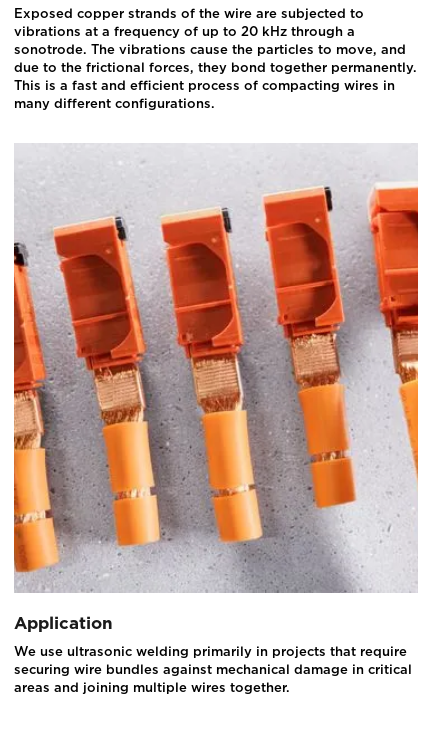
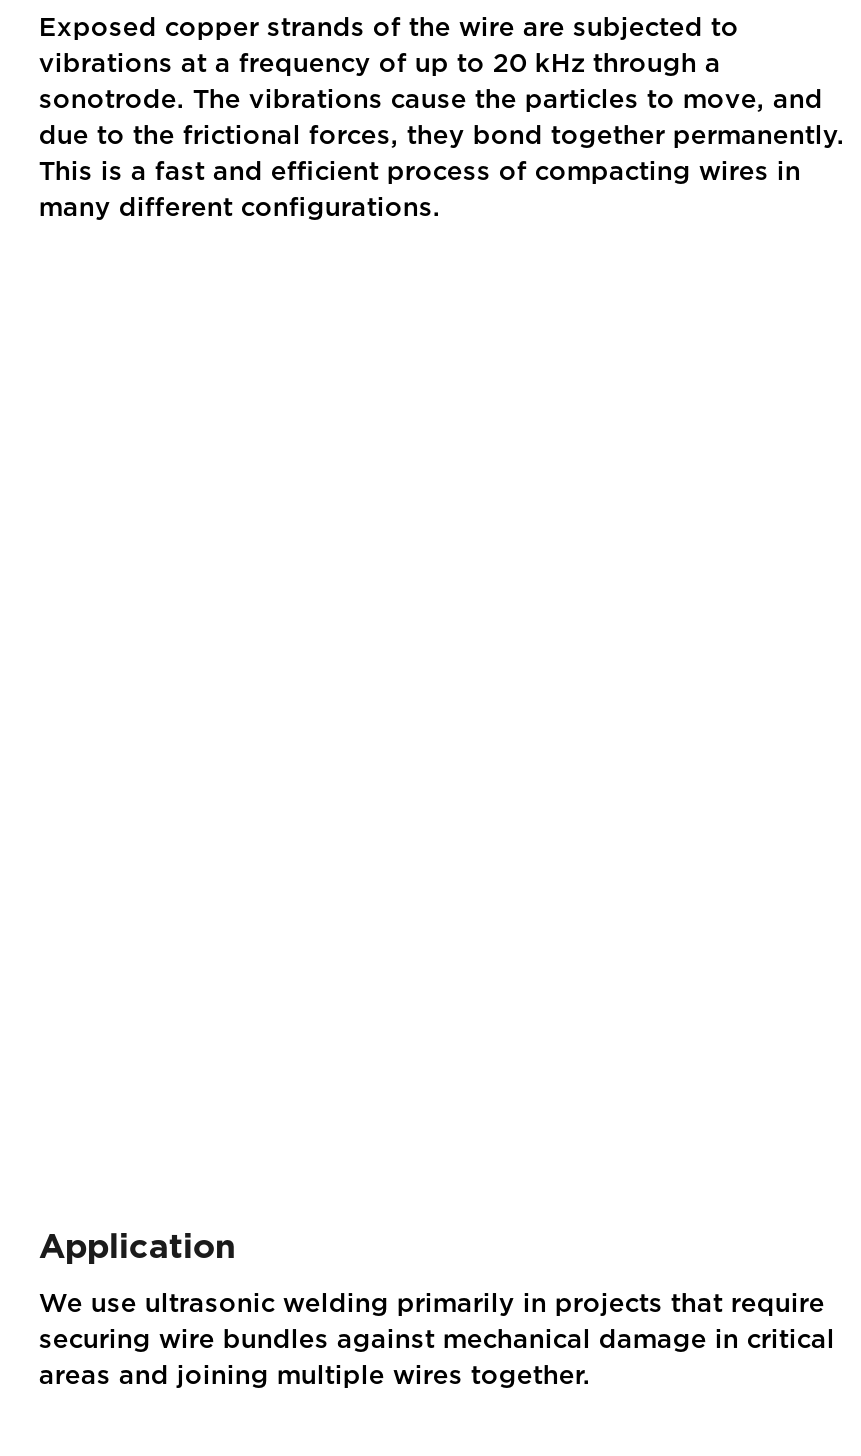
[13,144,419,594] [image] -> none

